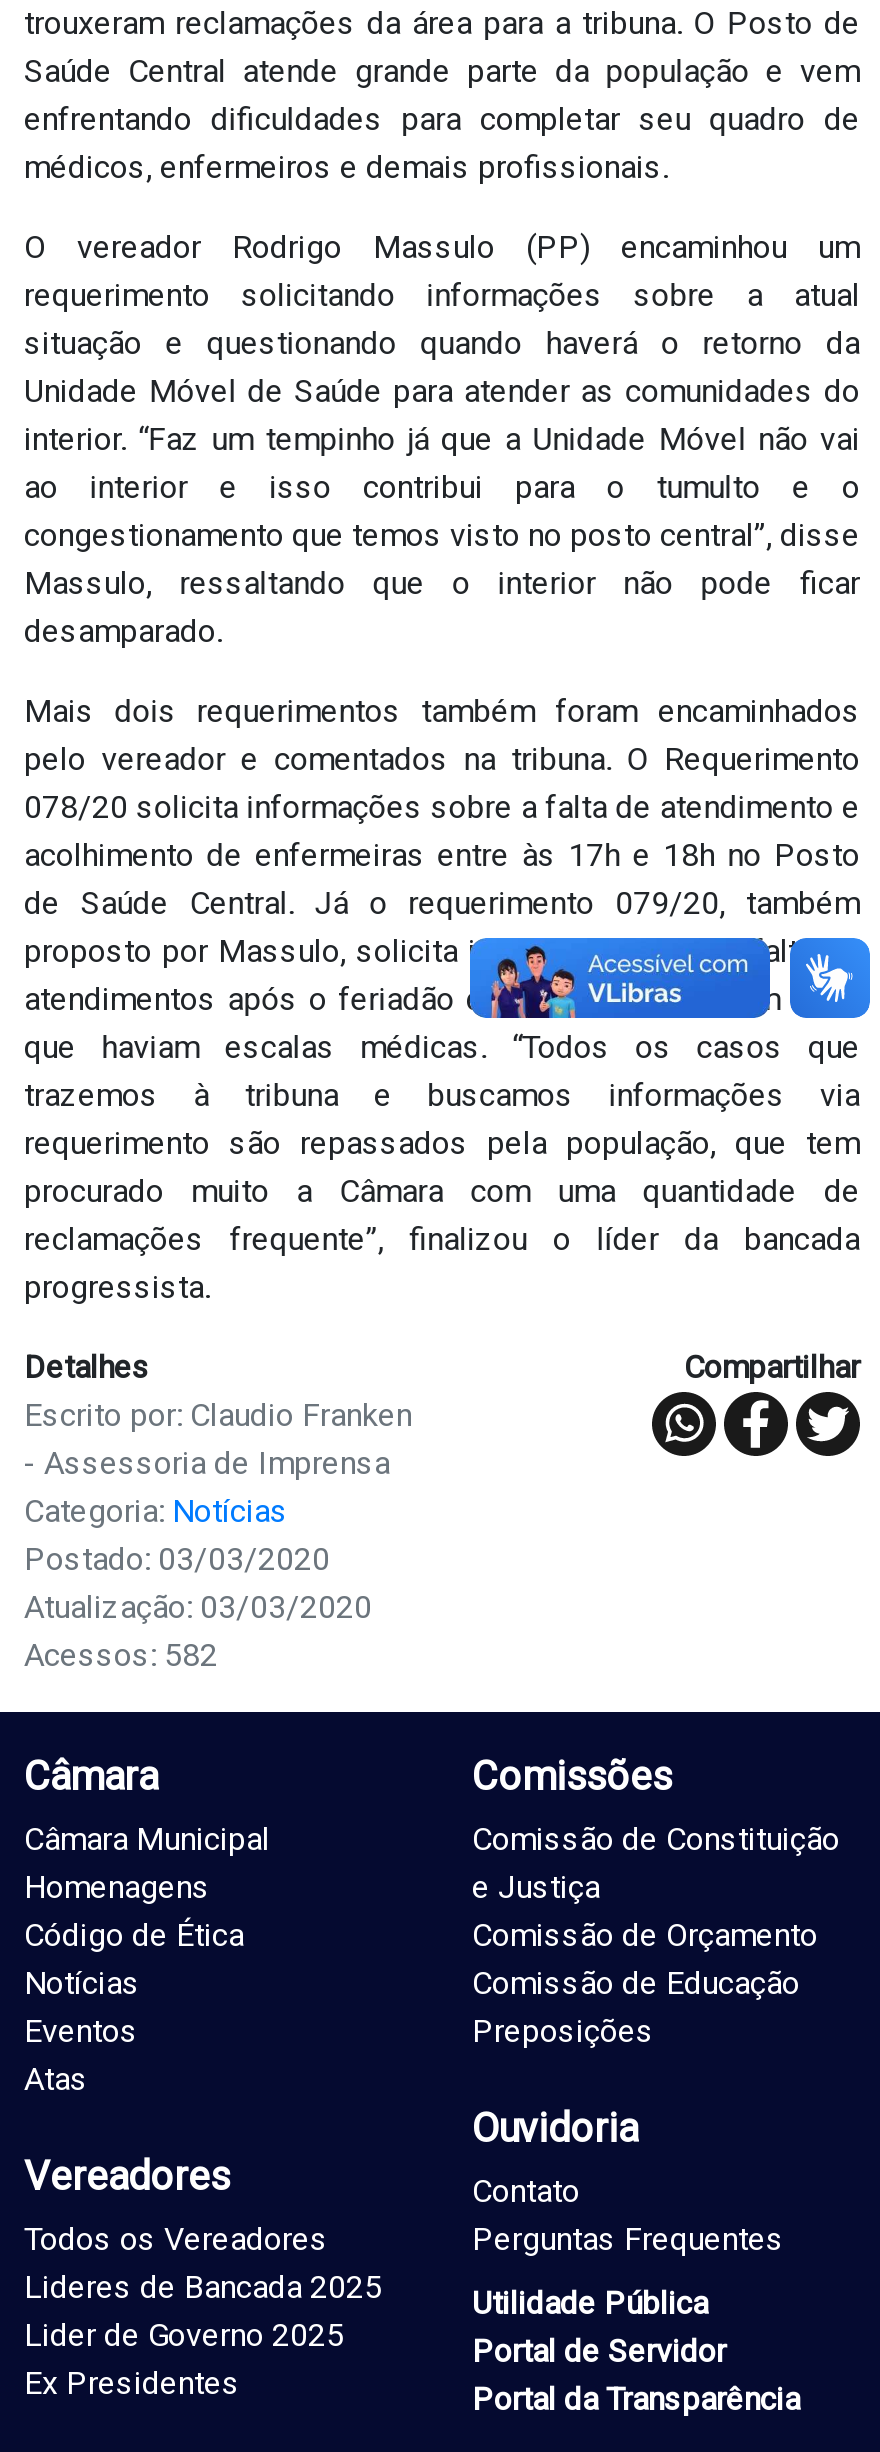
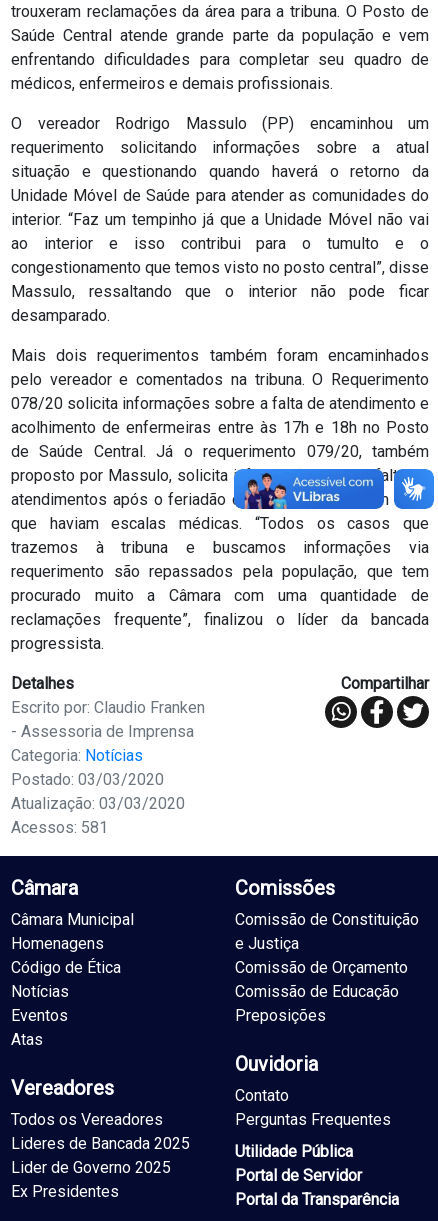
[24,1637,218,1675] Acessos: 582 -> [11,818,108,837] Acessos: 581

